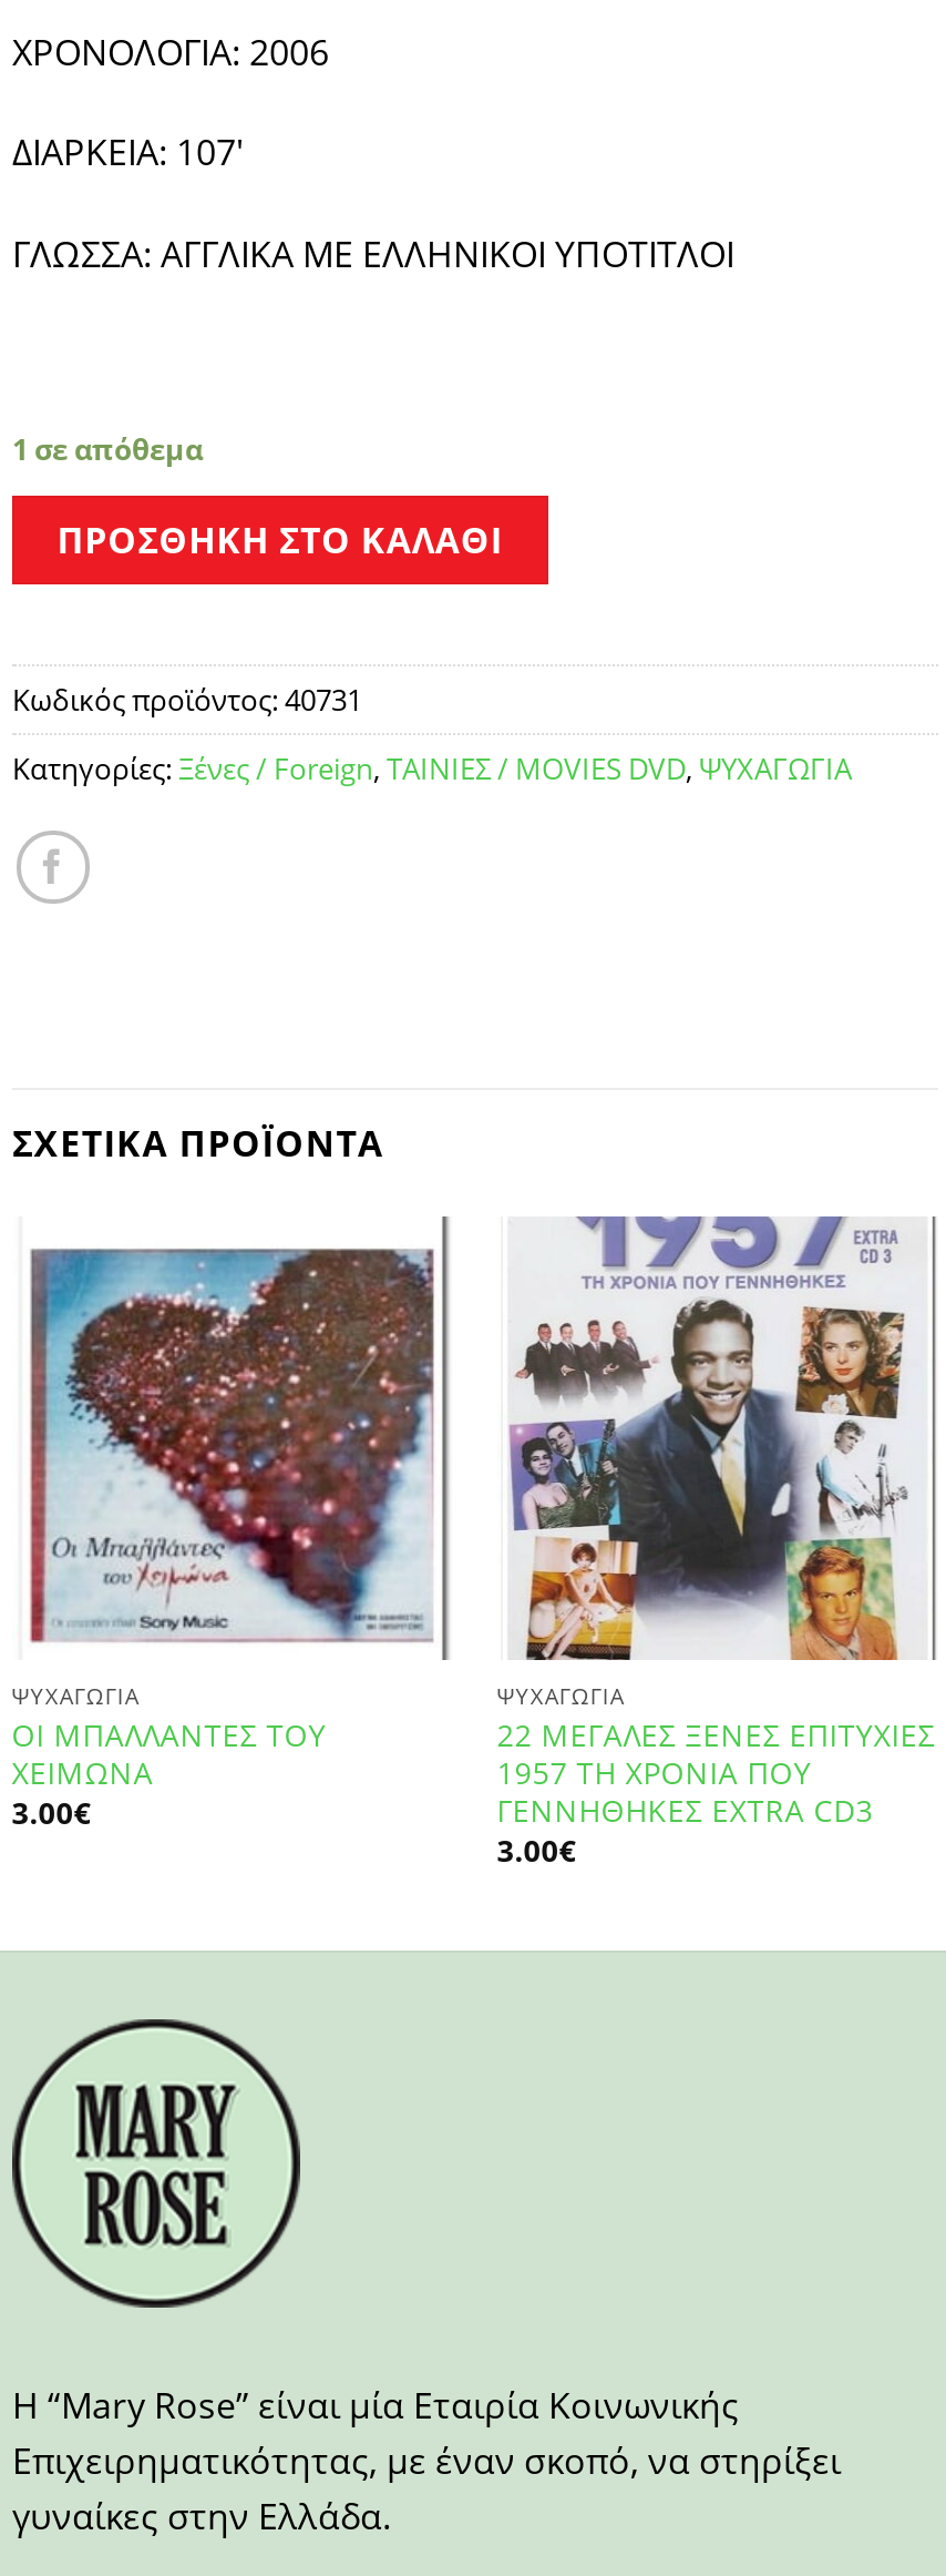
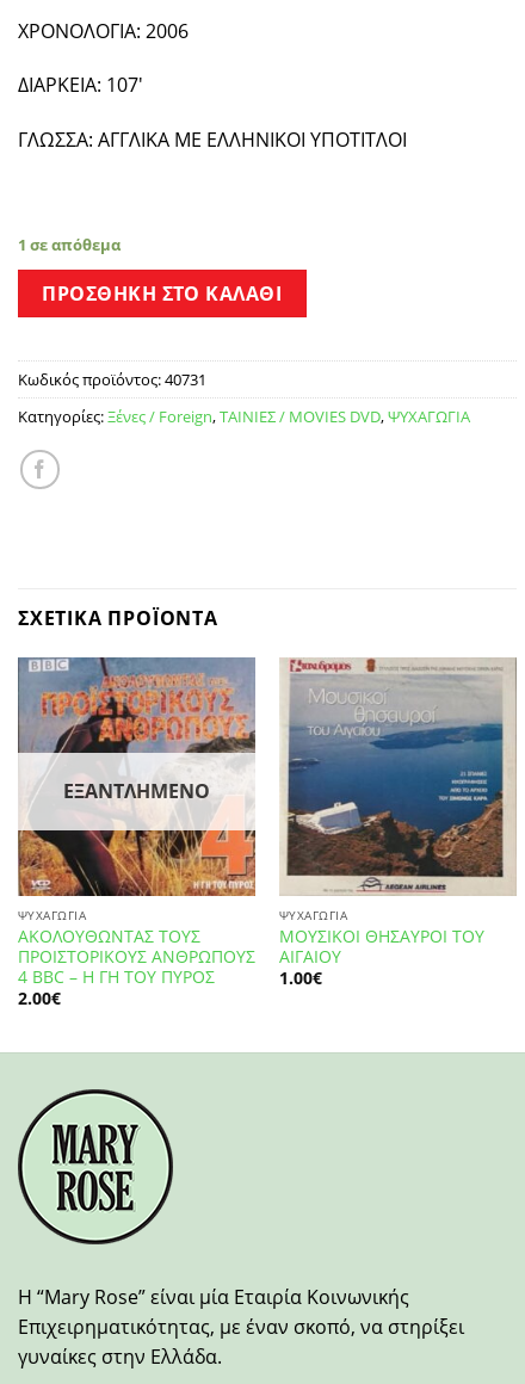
none -> [63,778,210,804] ΕΞΑΝΤΛΗΜΈΝΟ
[12,1216,453,1834] [image] | ΟΙ ΜΠΑΛΛΑΝΤΕΣ ΤΟΥ | ΧΕΙΜΩΝΑ | 3.00€ -> [17,656,257,1010] [image] | ΑΚΟΛΟΥΘΩΝΤΑΣ ΤΟΥΣ | ΠΡΟΙΣΤΟΡΙΚΟΥΣ ΑΝΘΡΩΠΟΥΣ | 4 BBC – Η ΓΗ ΤΟΥ ΠΥΡΟΣ | 2.00€
[497,1216,936,1871] [image] | 22 ΜΕΓΑΛΕΣ ΞΕΝΕΣ ΕΠΙΤΥΧΙΕΣ | 1957 ΤΗ ΧΡΟΝΙΑ ΠΟΥ | ΓΕΝΝΗΘΗΚΕΣ EXTRA CD3 | 3.00€ -> [279,657,512,989] [image] | ΜΟΥΣΙΚΟΙ ΘΗΣΑΥΡΟΙ ΤΟΥ | ΑΙΓΑΙΟΥ | 1.00€

